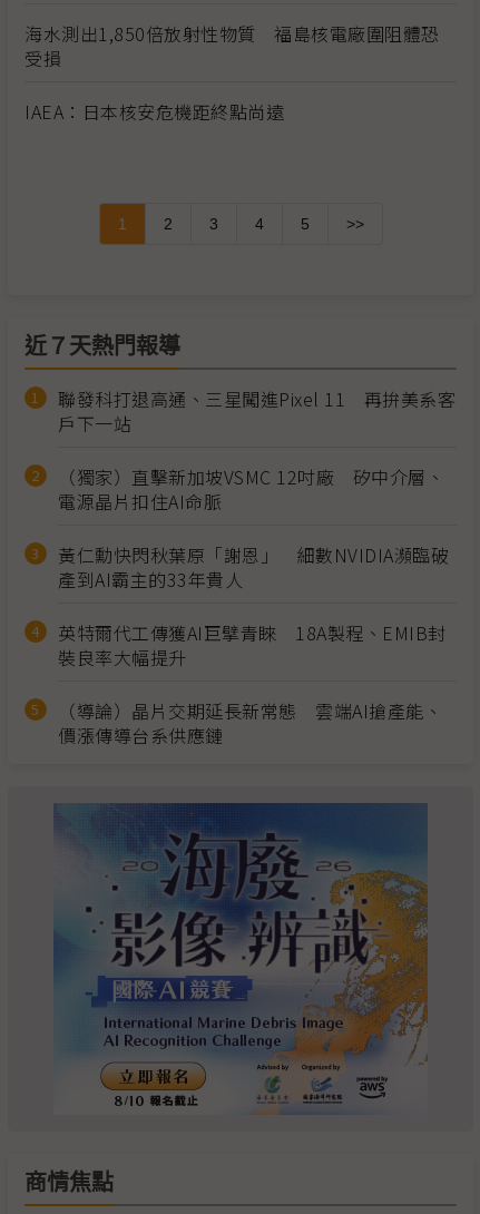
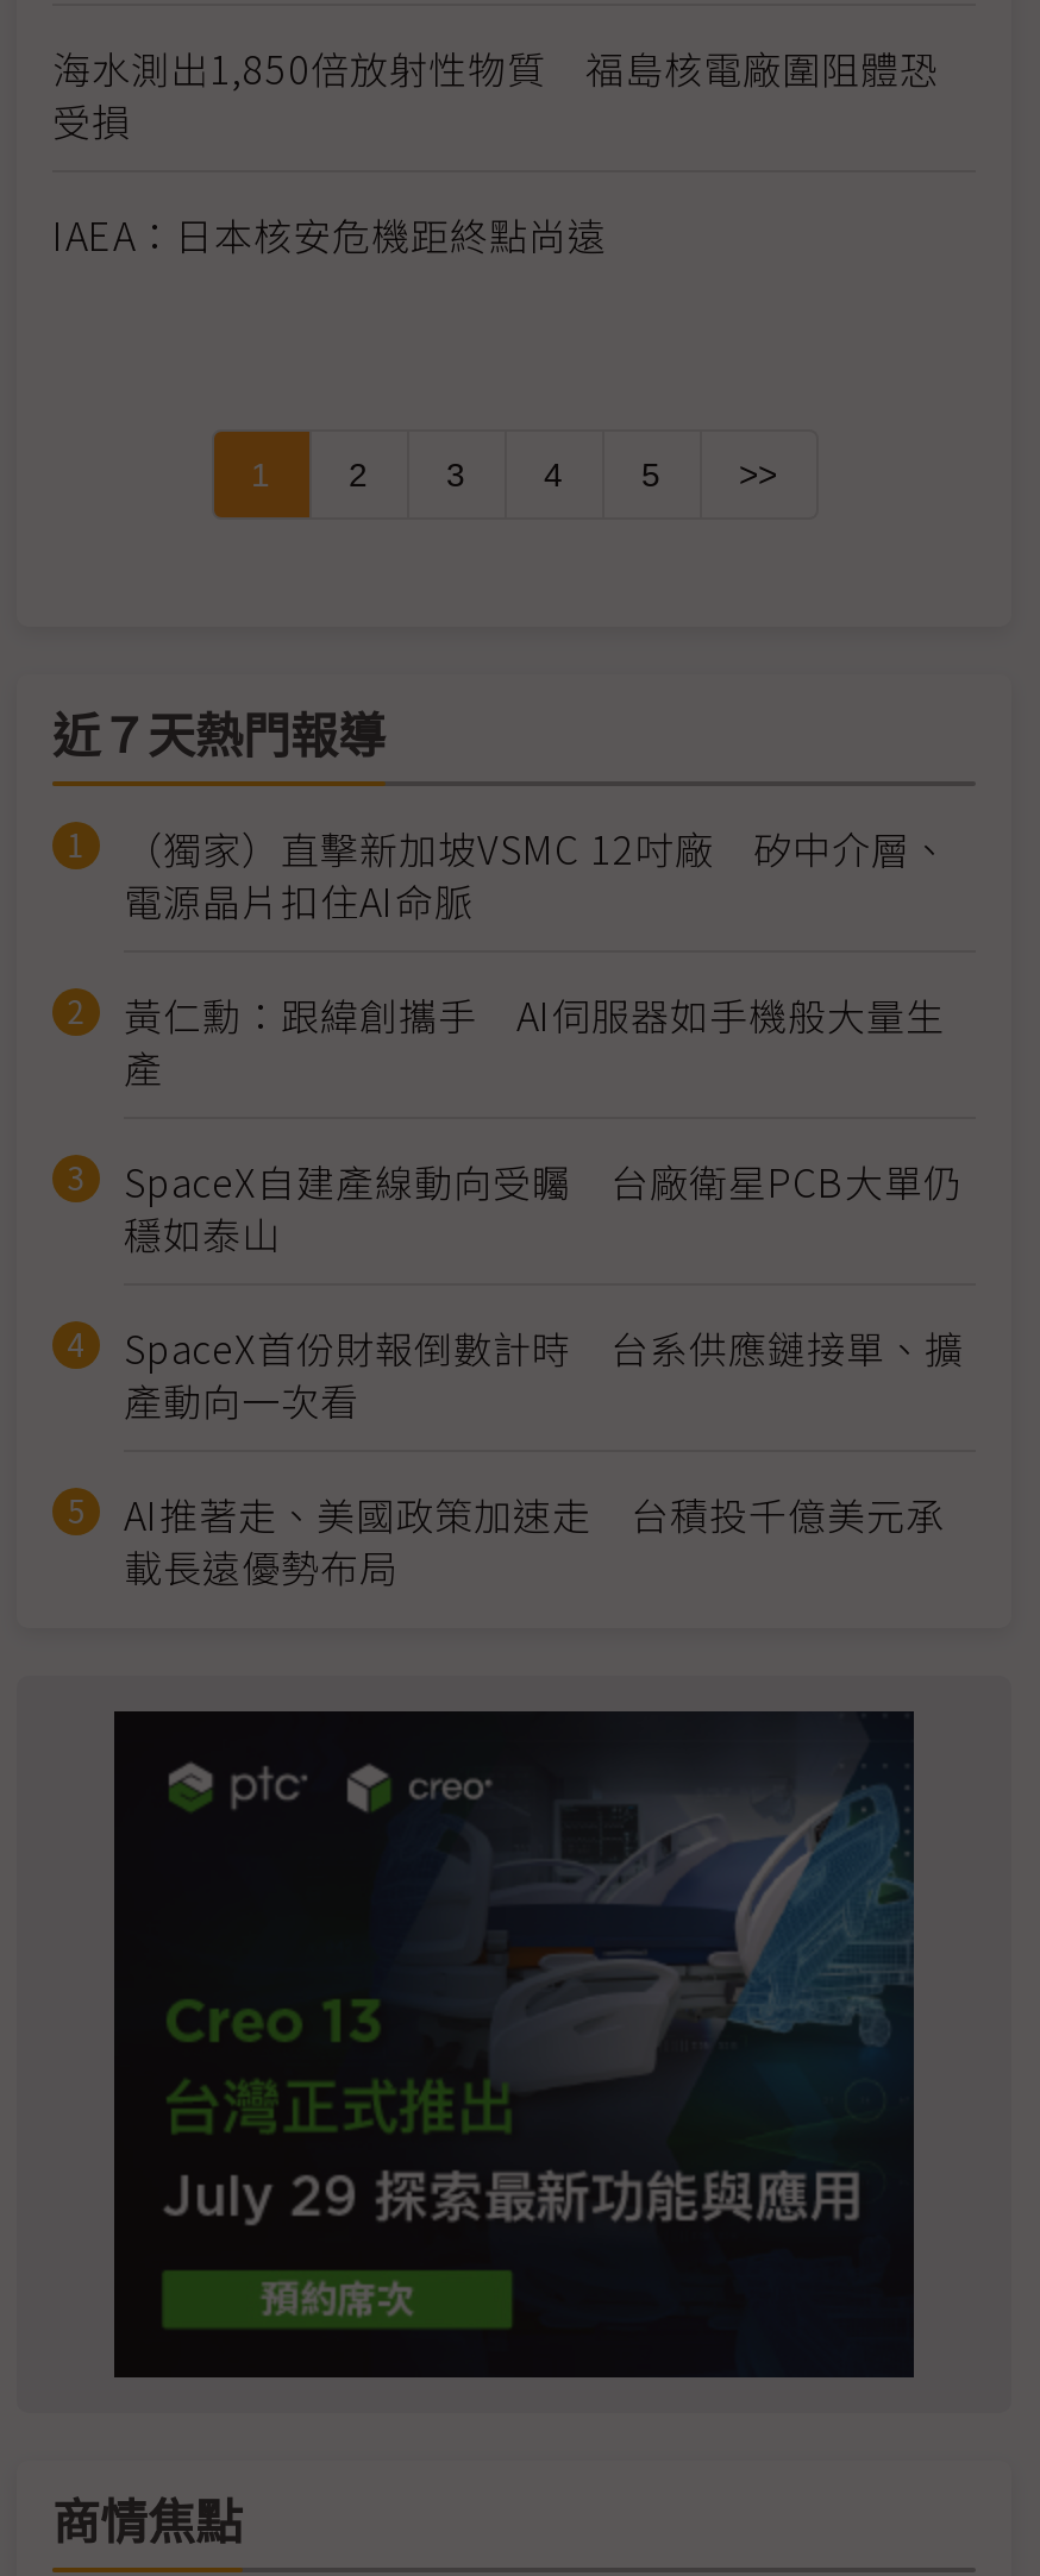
[58,385,455,437] 聯發科打退高通、三星闖進Pixel 11 再拚美系客 | 戶下一站 -> none
moved [58,463,444,515] -> [124,819,950,929]: （獨家）直擊新加坡VSMC 12吋廠 矽中介層、 | 電源晶片扣住AI命脈
[58,541,449,748] 黃仁勳快閃秋葉原「謝恩」 細數NVIDIA瀕臨破 | 產到AI霸主的33年貴人 | 英特爾代工傳獲AI巨擘青睞 18A製程、EMIB封 | 裝良率大幅提升 | （導論）晶片交期延長新常態 雲端AI搶產能、 | 價漲傳導台系供應鏈 -> [124,986,964,1595] 黃仁勳：跟緯創攜手 AI伺服器如手機般大量生 | 產 | SpaceX自建產線動向受矚 台廠衛星PCB大單仍 | 穩如泰山 | SpaceX首份財報倒數計時 台系供應鏈接單、擴 | 產動向一次看 | AI推著走、美國政策加速走 台積投千億美元承 | 載長遠優勢布局
[53,811,429,1115] [image] -> [112,1709,916,2380] [image]

